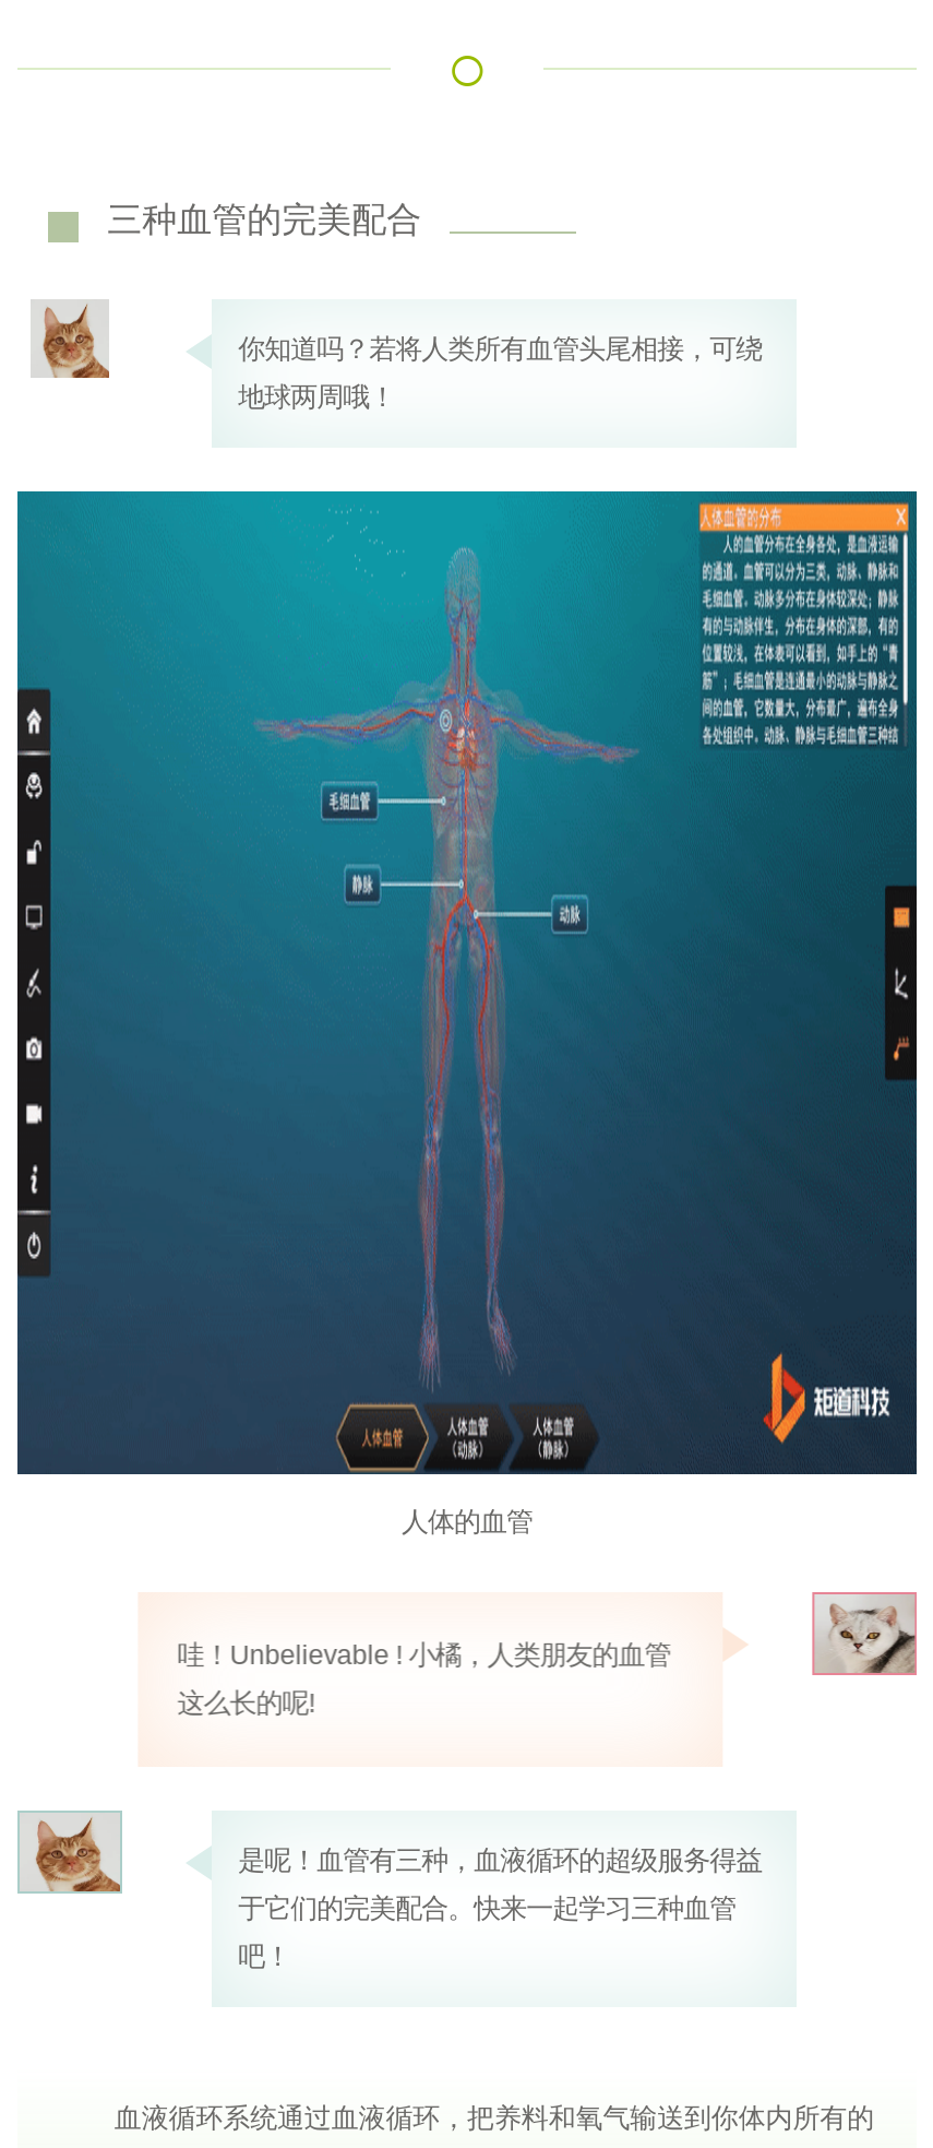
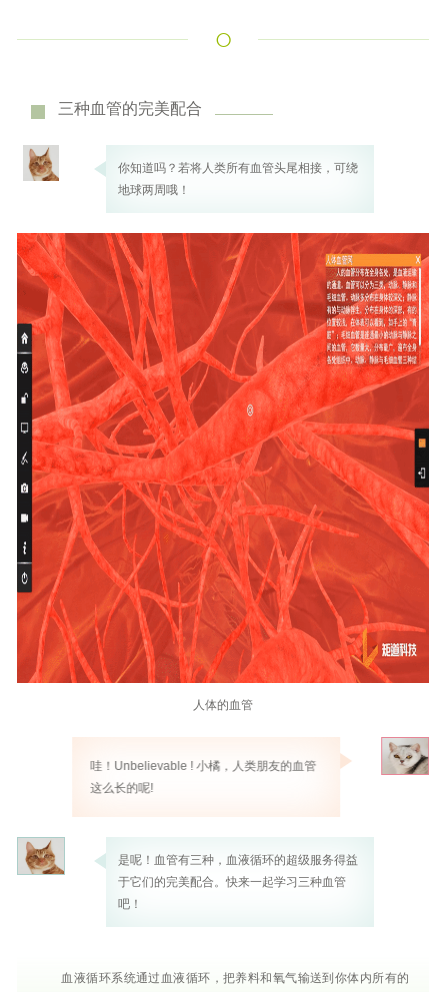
[15,489,919,1476] [image] -> [16,232,430,684] [image]

